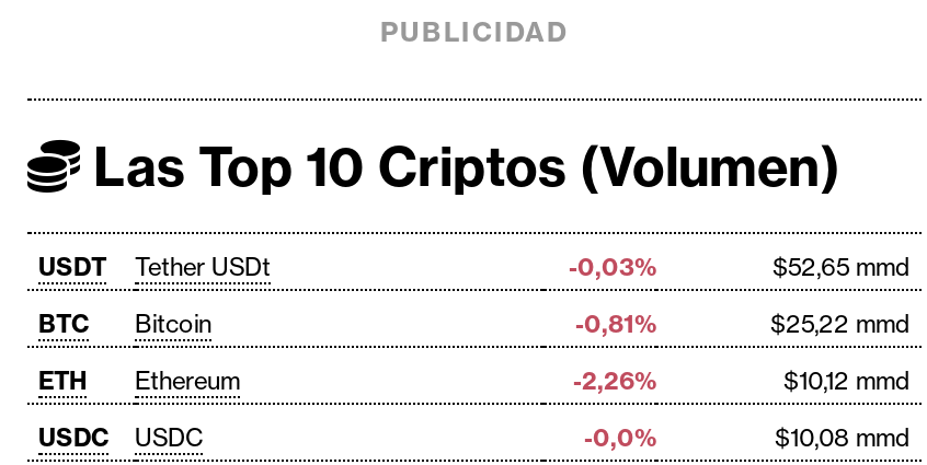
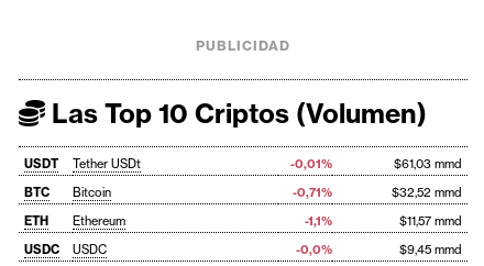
[569,251,656,282] -0,03% -> [290,156,332,171] -0,01%
[772,251,911,282] $52,65 mmd -> [394,156,462,171] $61,03 mmd
[575,308,656,339] -0,81% -> [293,184,332,200] -0,71%
[770,308,911,339] $25,22 mmd -> [392,184,462,200] $32,52 mmd
[573,365,656,395] -2,26% -> [305,213,332,228] -1,1%
[783,365,911,395] $10,12 mmd -> [399,213,462,228] $11,57 mmd
[775,422,911,452] $10,08 mmd -> [399,241,462,257] $9,45 mmd

